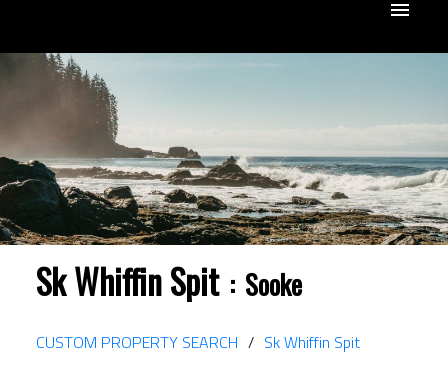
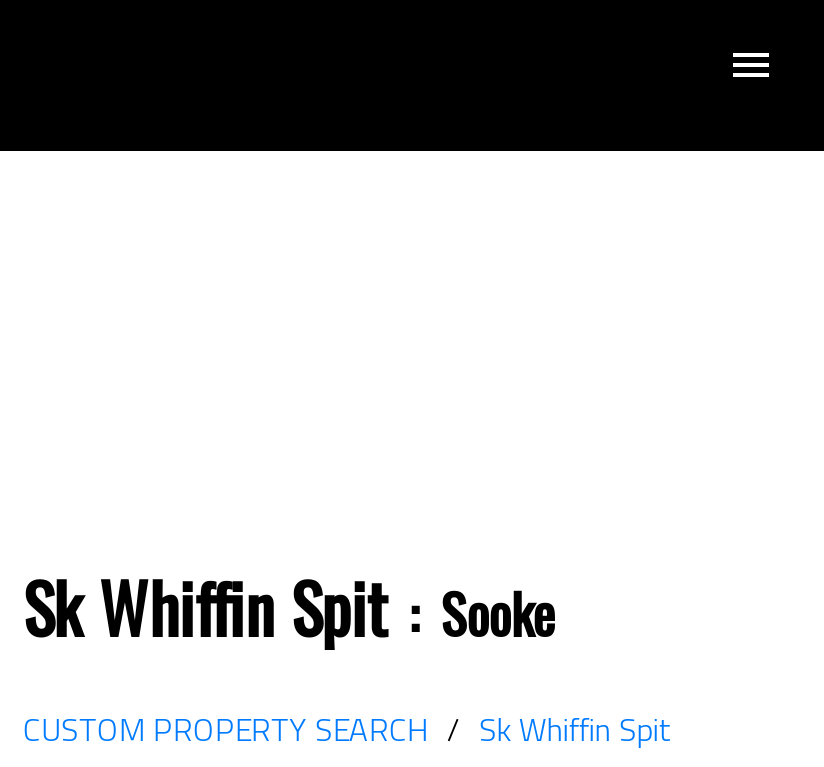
[3,52,445,246] [image] -> none

